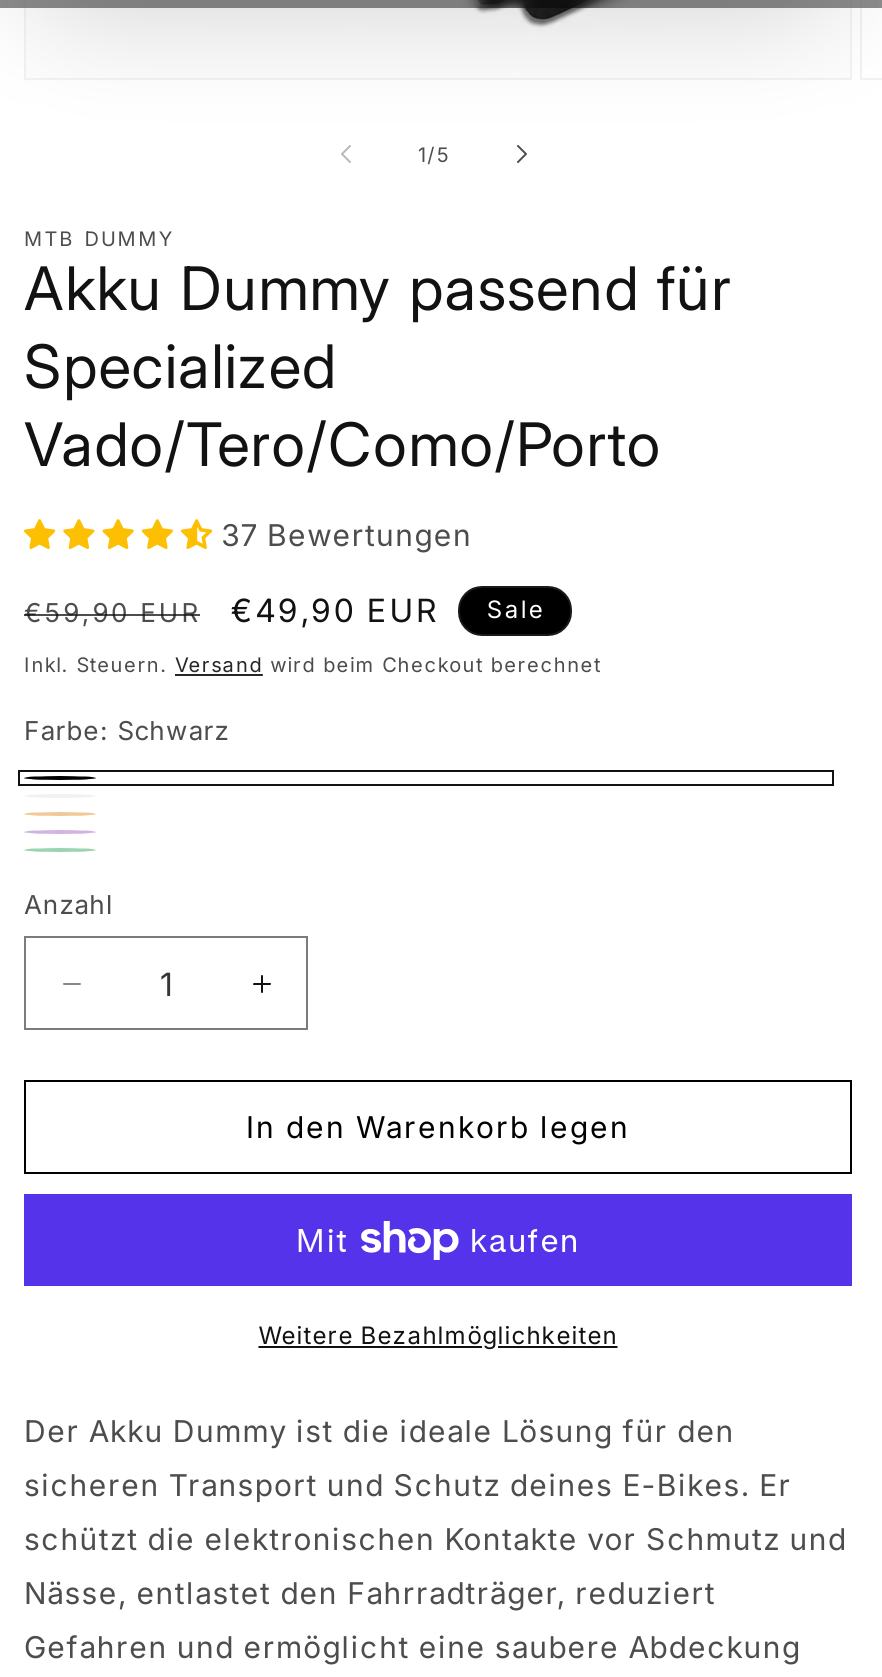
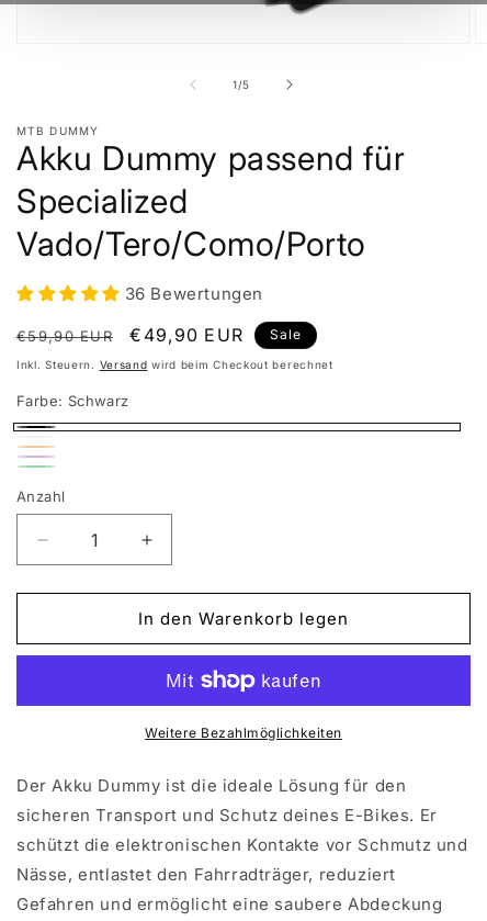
[221,516,472,554] 37 Bewertungen -> [125,283,263,304] 36 Bewertungen

